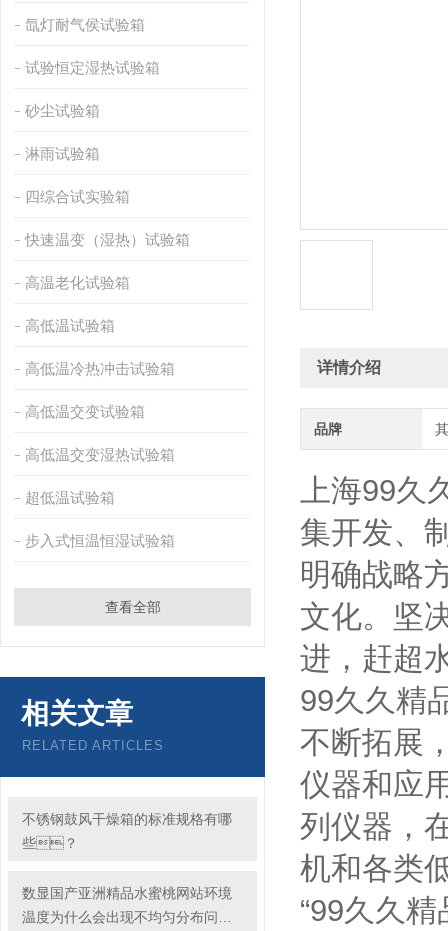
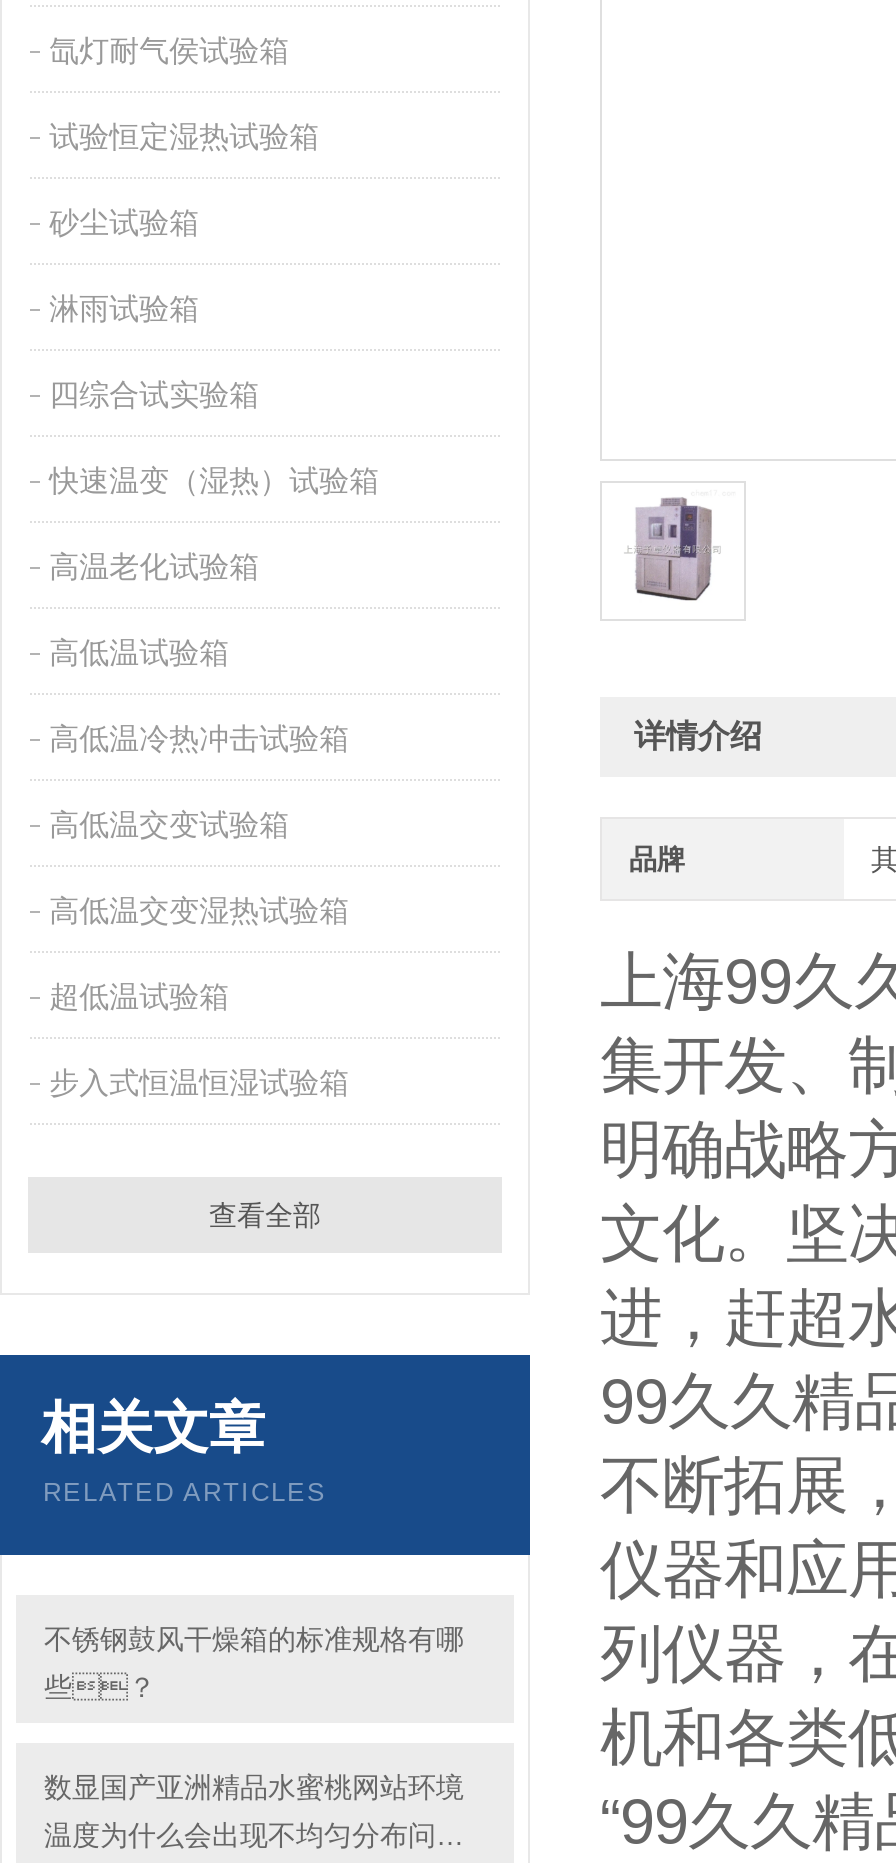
none -> [634,497,718,603] [image]

